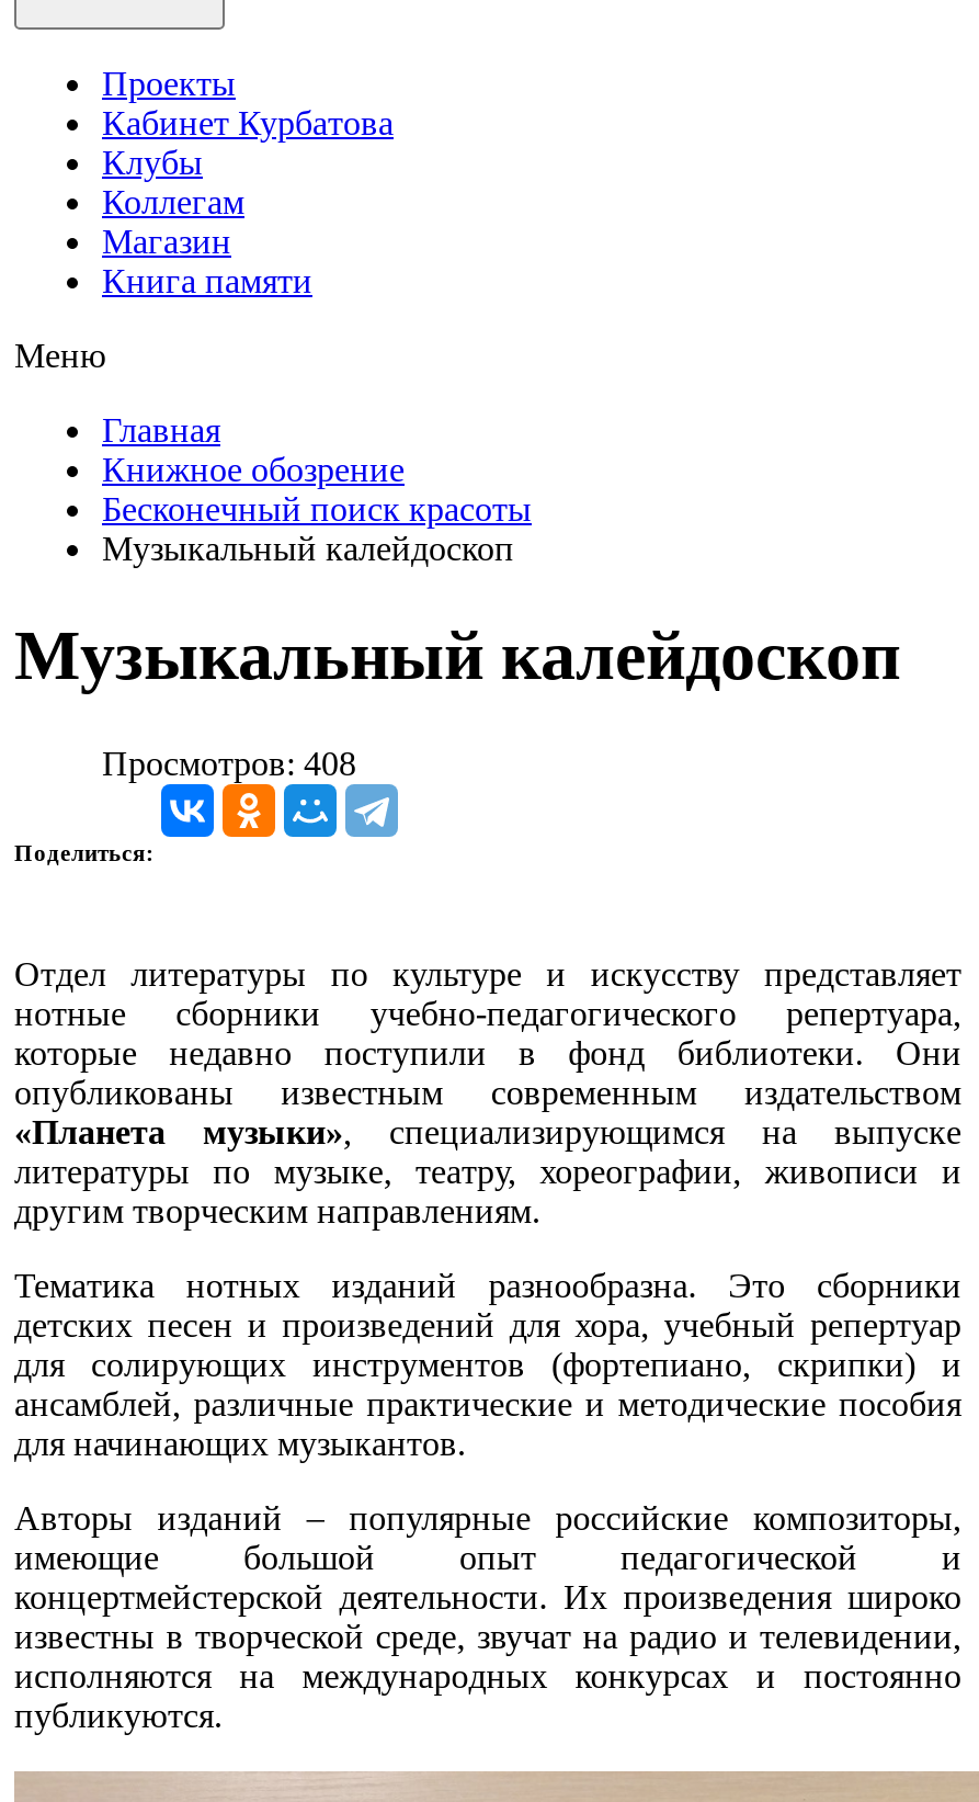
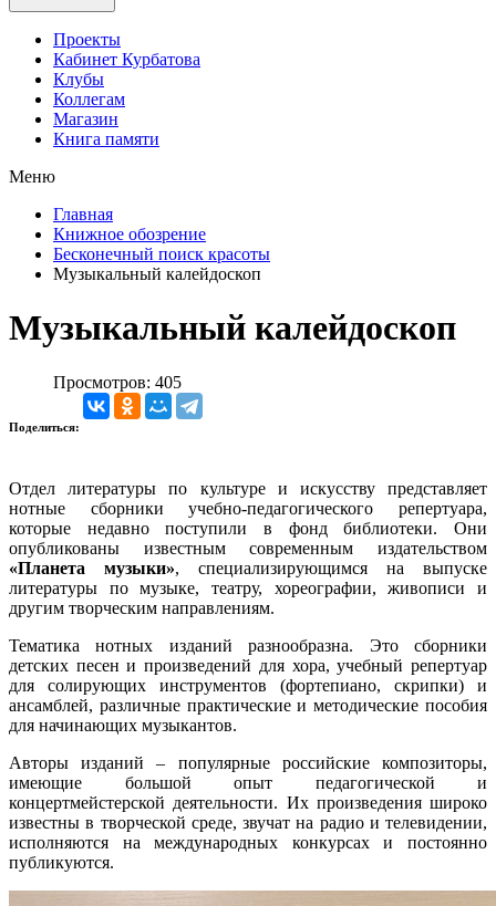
[102,744,356,782] Просмотров: 408 -> [53,373,182,391] Просмотров: 405

